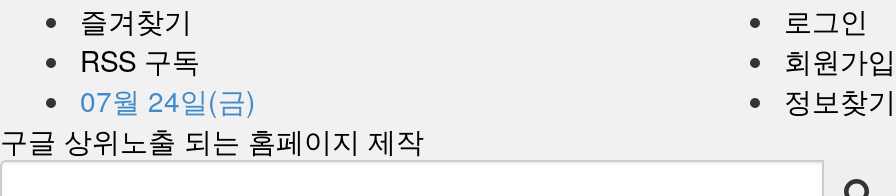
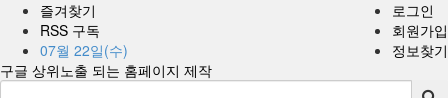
[80,80,256,120] 07월 24일(금) -> [40,40,128,60] 07월 22일(수)

